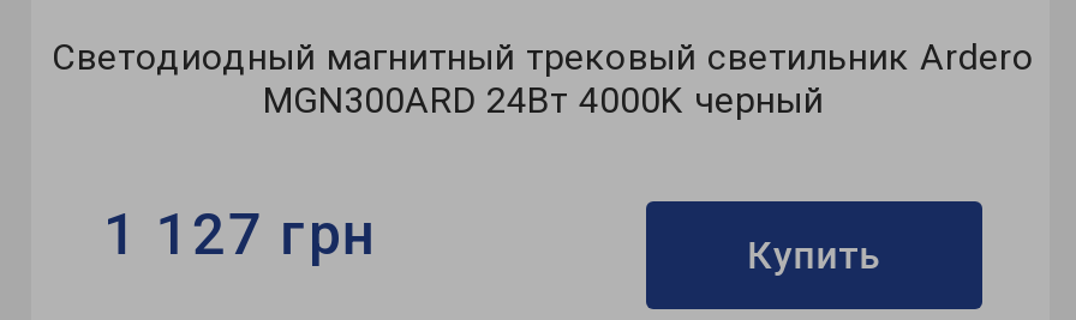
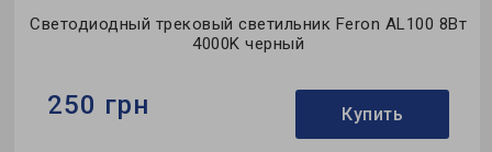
[52,36,1035,122] Светодиодный магнитный трековый светильник Ardero | MGN300ARD 24Вт 4000K черный -> [30,14,467,53] Светодиодный трековый светильник Feron AL100 8Вт | 4000K черный
[104,201,378,268] 1 127 грн -> [47,90,149,120] 250 грн

